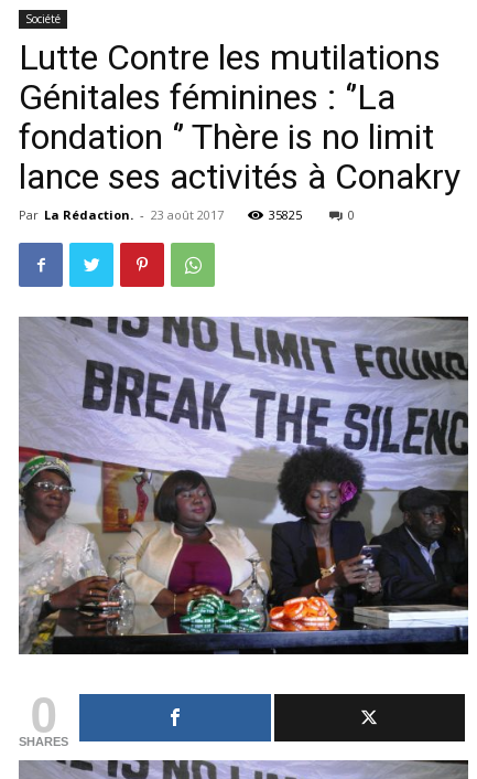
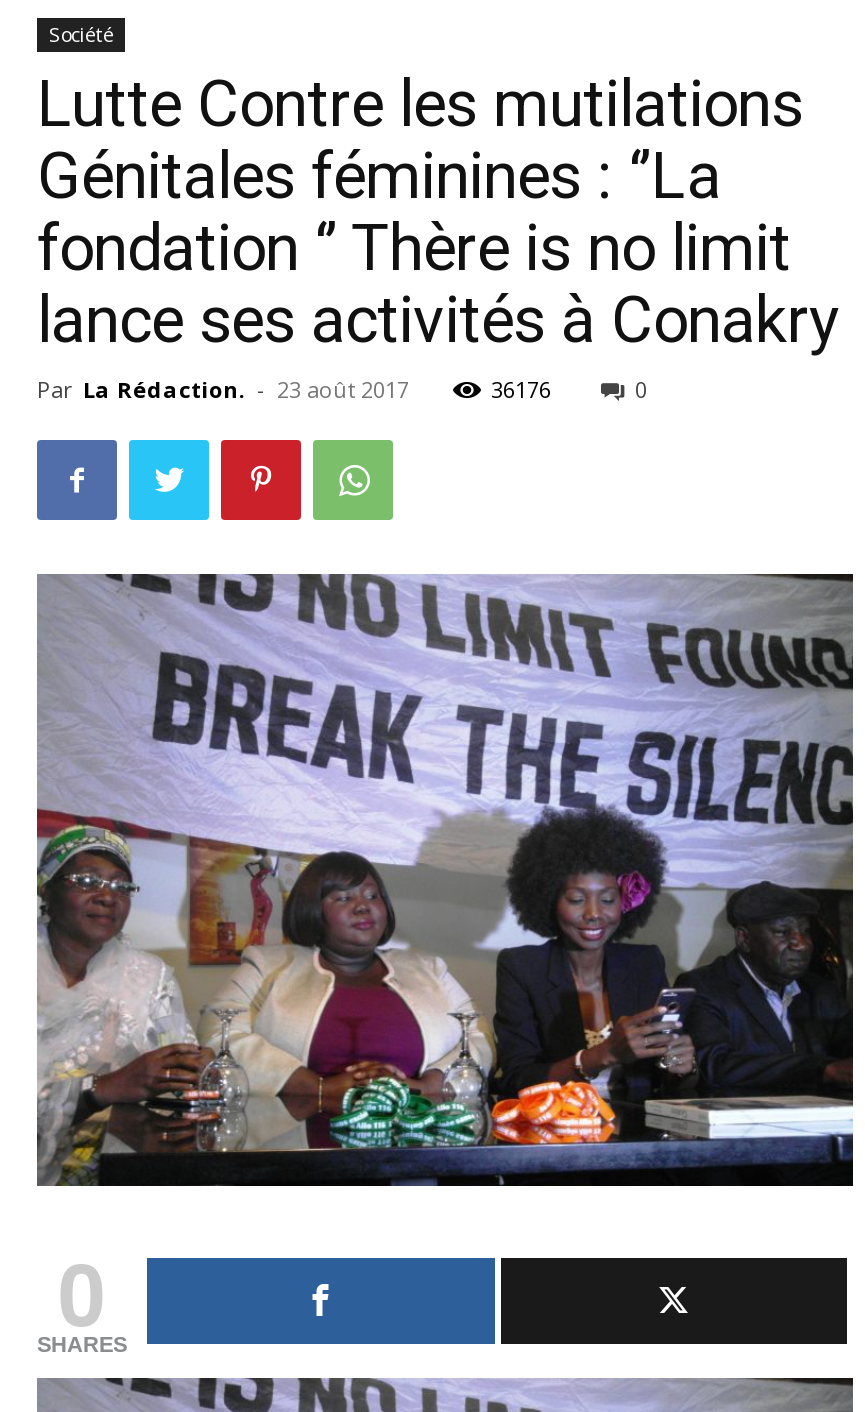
[269,206,302,223] 35825 -> [491,374,551,404] 36176

